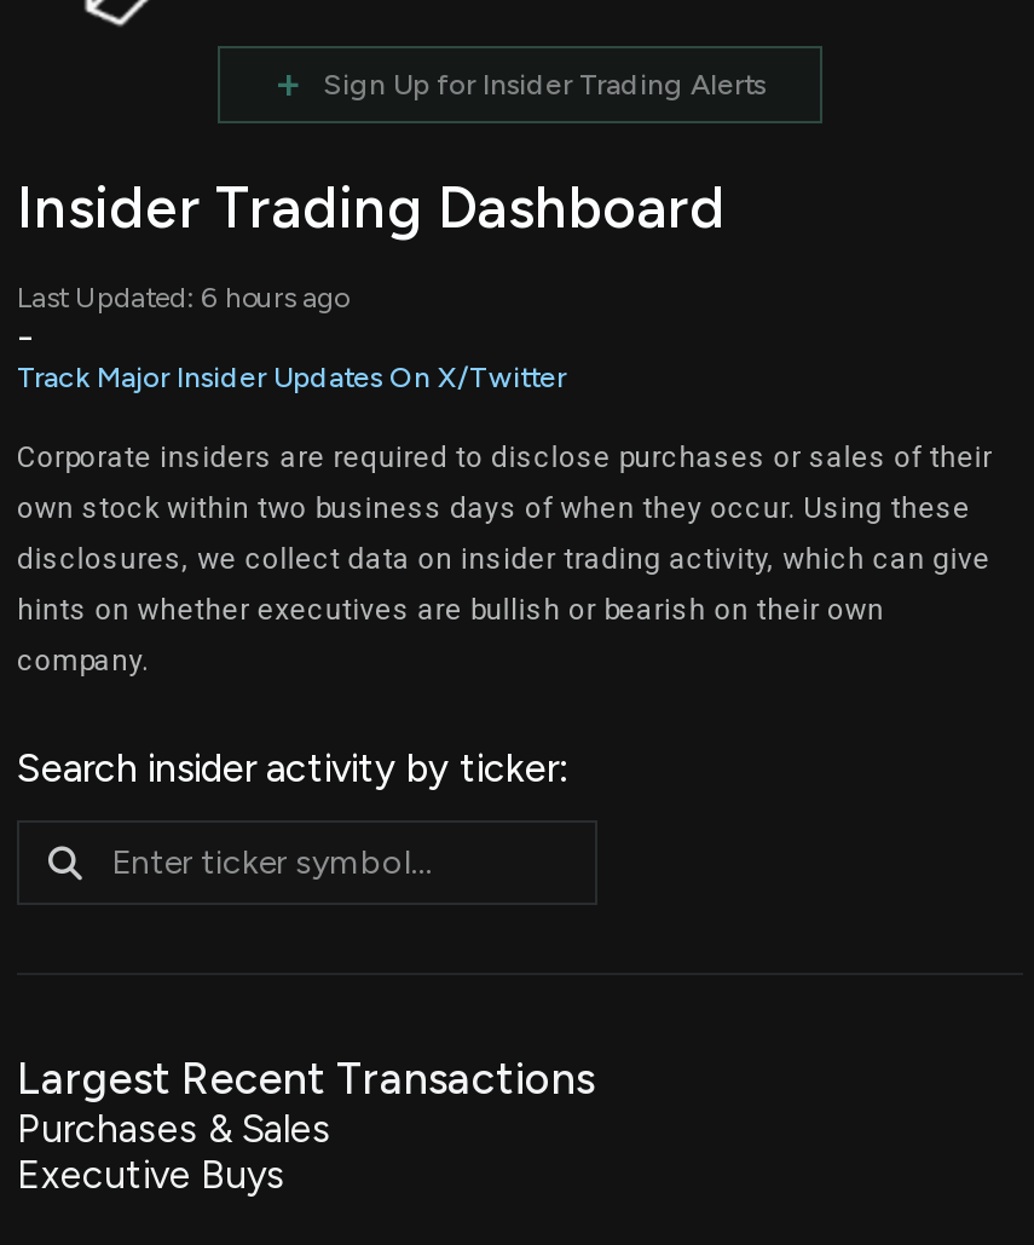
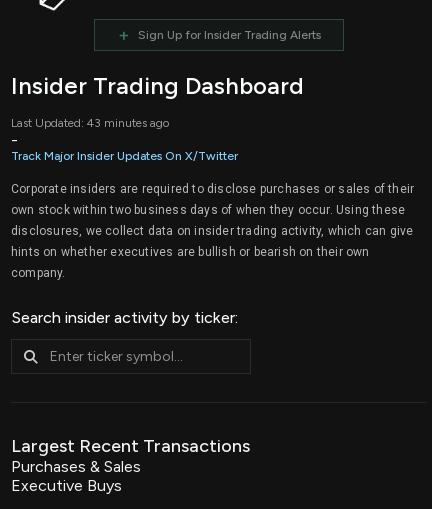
[17,281,348,315] Last Updated: 6 hours ago -> [11,116,169,130] Last Updated: 43 minutes ago

